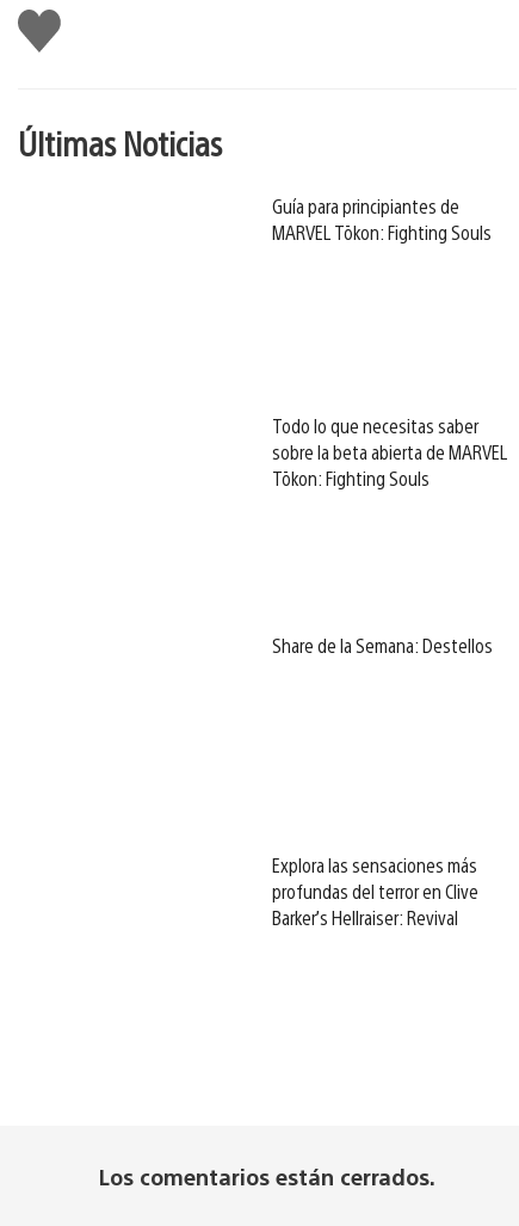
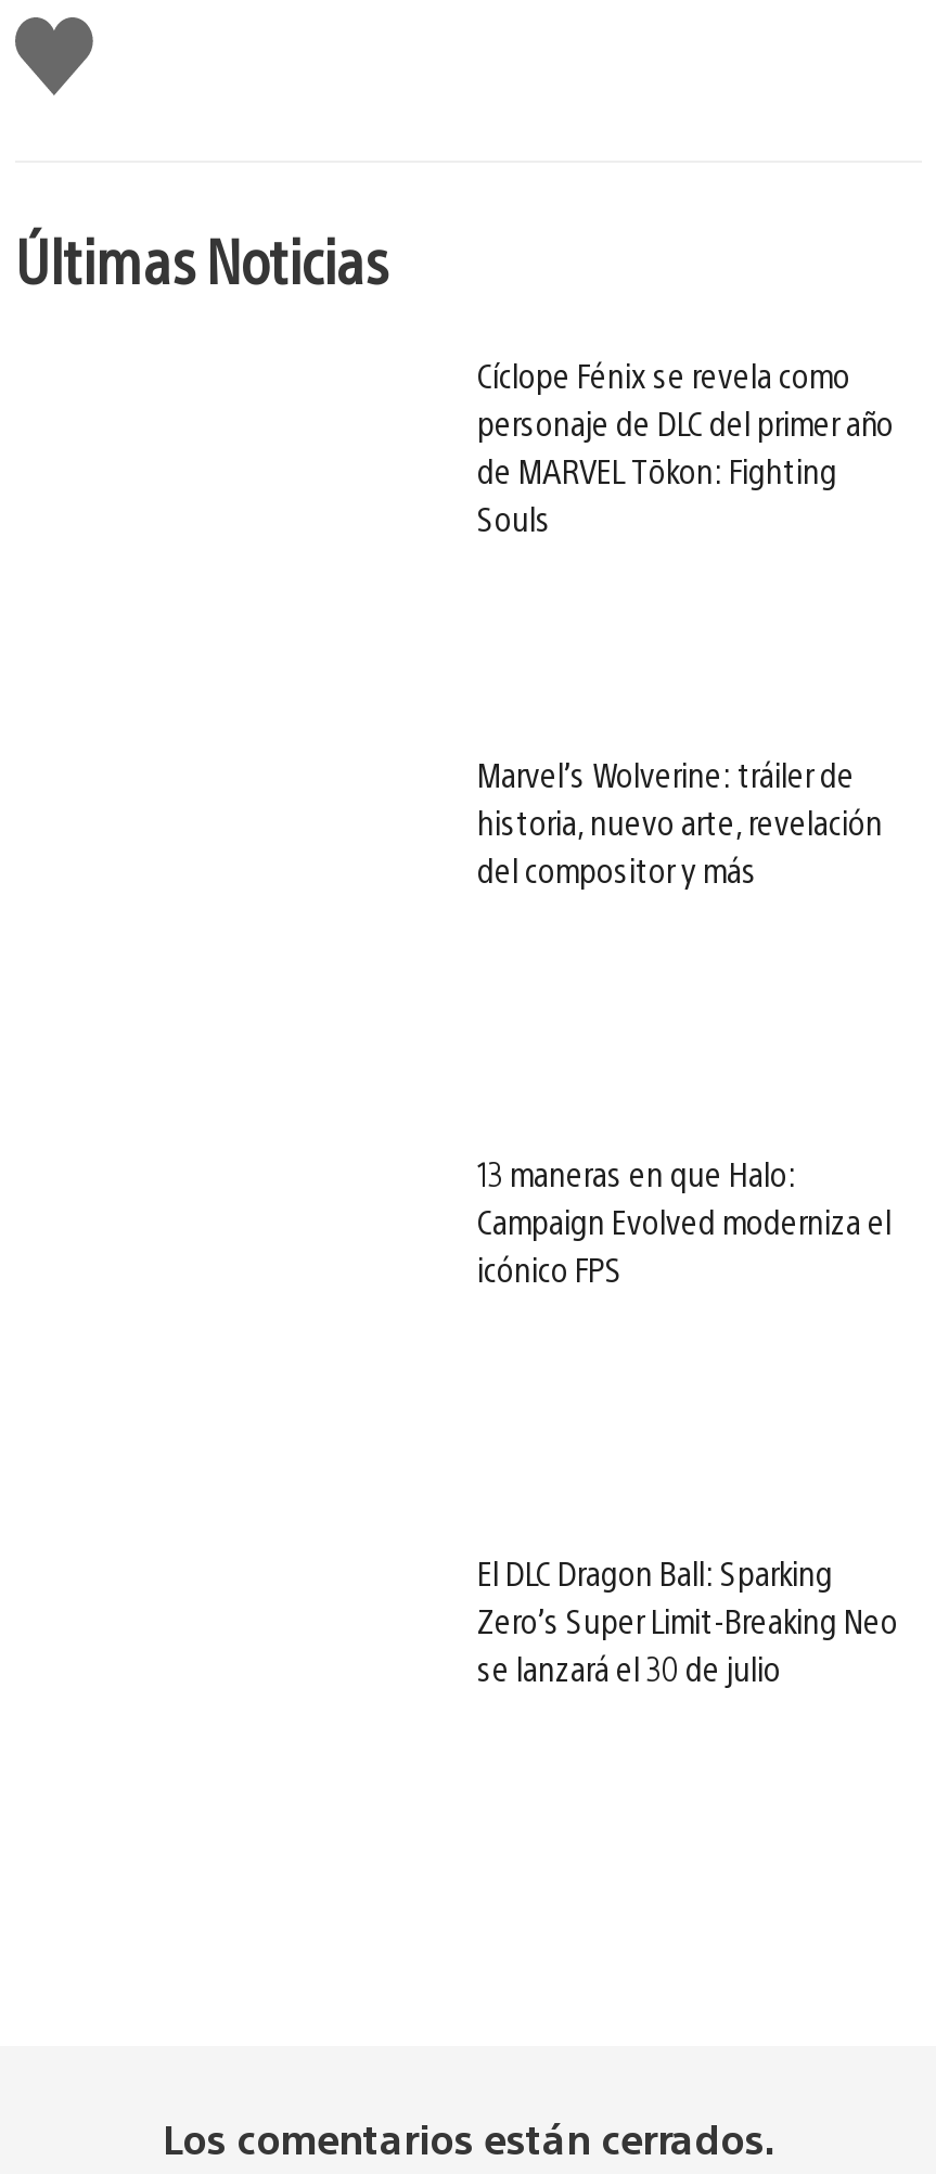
[272,193,492,244] Guía para principiantes de | MARVEL Tōkon: Fighting Souls -> [477,351,894,540] Cíclope Fénix se revela como | personaje de DLC del primer año | de MARVEL Tōkon: Fighting | Souls
[272,413,507,490] Todo lo que necesitas saber | sobre la beta abierta de MARVEL | Tōkon: Fighting Souls -> [477,750,883,891] Marvel’s Wolverine: tráiler de | historia, nuevo arte, revelación | del compositor y más
[272,632,493,658] Share de la Semana: Destellos -> [477,1149,892,1291] 13 maneras en que Halo: | Campaign Evolved moderniza el | icónico FPS
[272,852,478,930] Explora las sensaciones más | profundas del terror en Clive | Barker’s Hellraiser: Revival -> [477,1549,898,1690] El DLC Dragon Ball: Sparking | Zero’s Super Limit-Breaking Neo | se lanzará el 30 de julio

